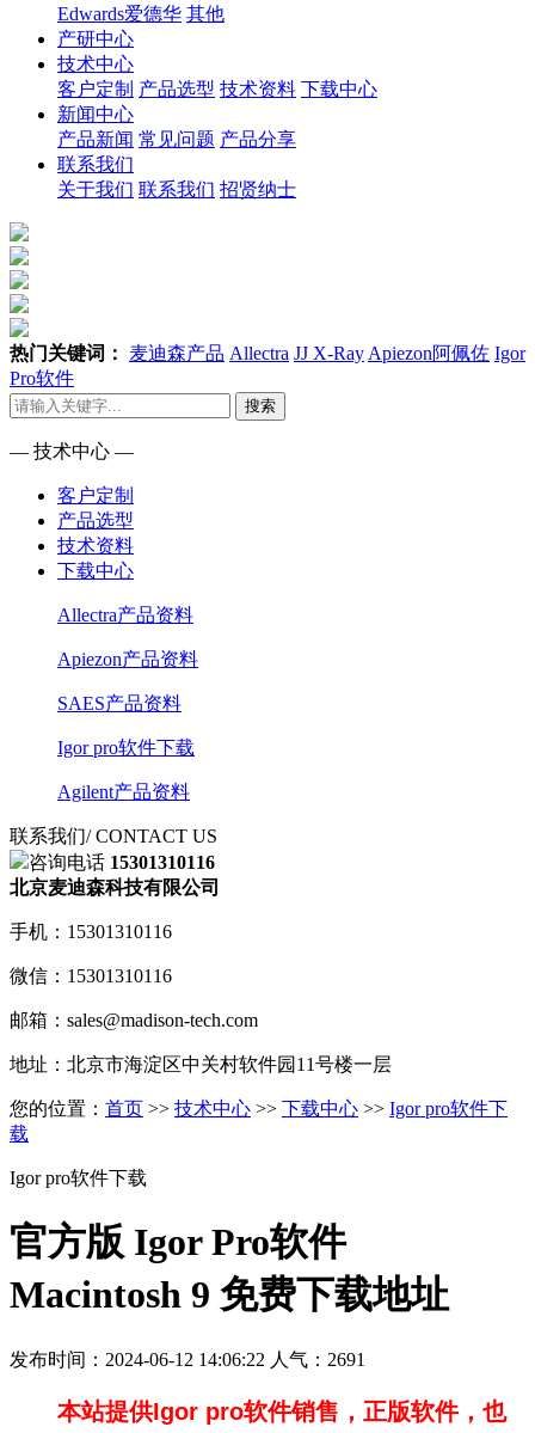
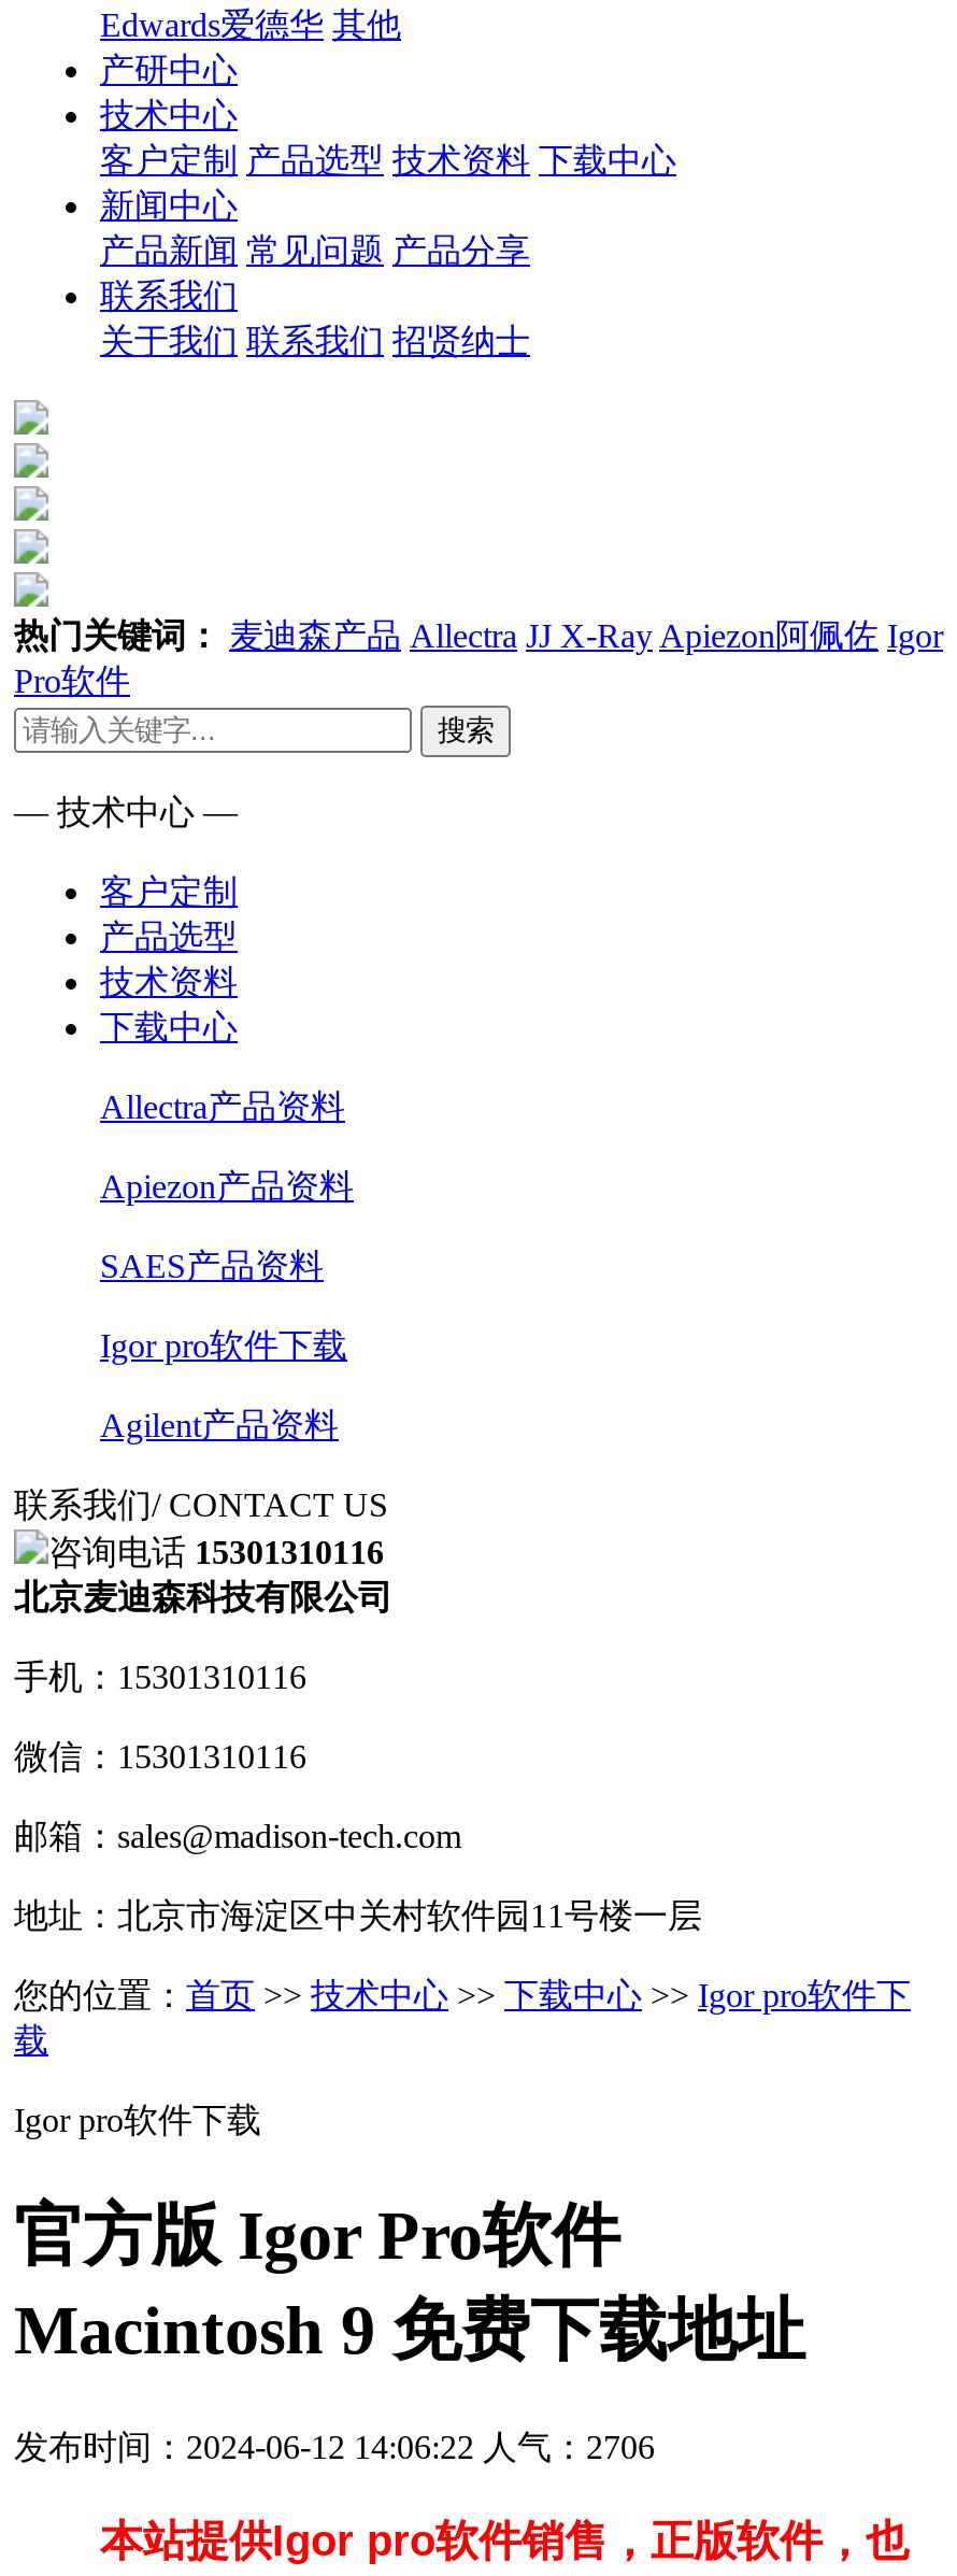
[10,1349,365,1370] 发布时间：2024-06-12 14:06:22 人气：2691 -> [14,2428,655,2465] 发布时间：2024-06-12 14:06:22 人气：2706

